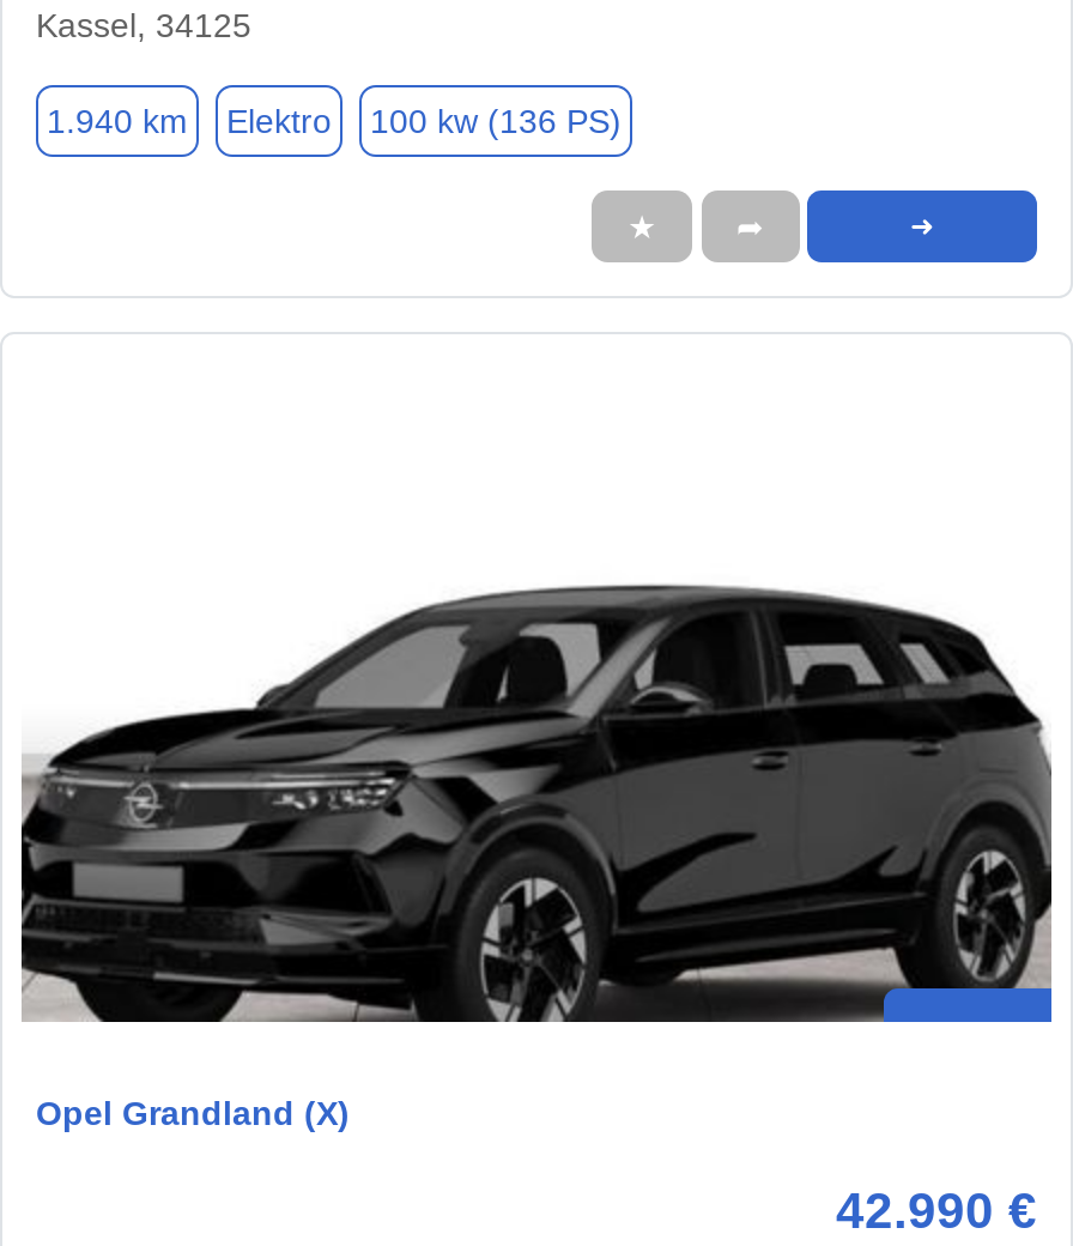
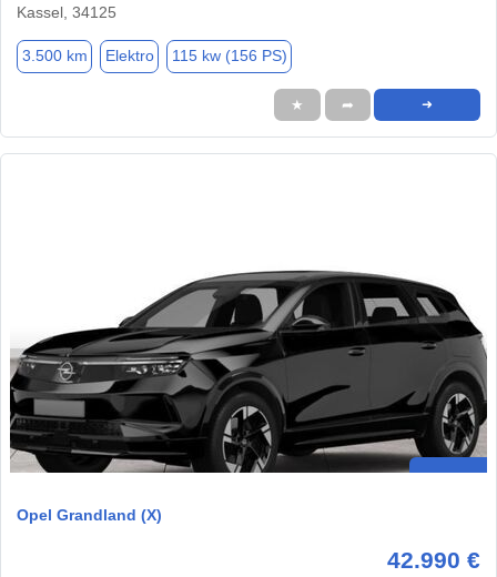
[47,102,188,140] 1.940 km -> [22,47,87,65] 3.500 km
[370,102,622,140] 100 kw (136 PS) -> [171,47,287,65] 115 kw (156 PS)

